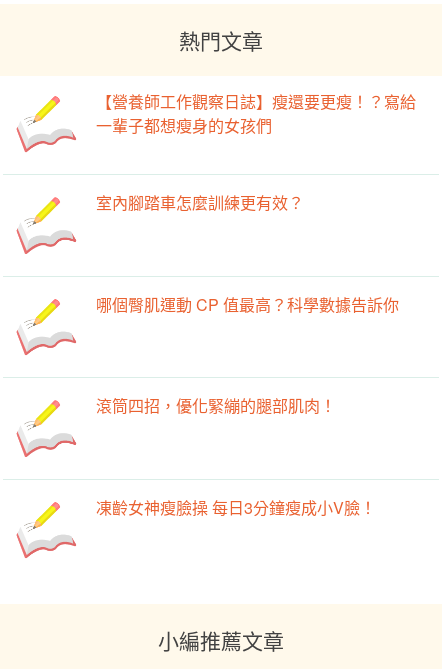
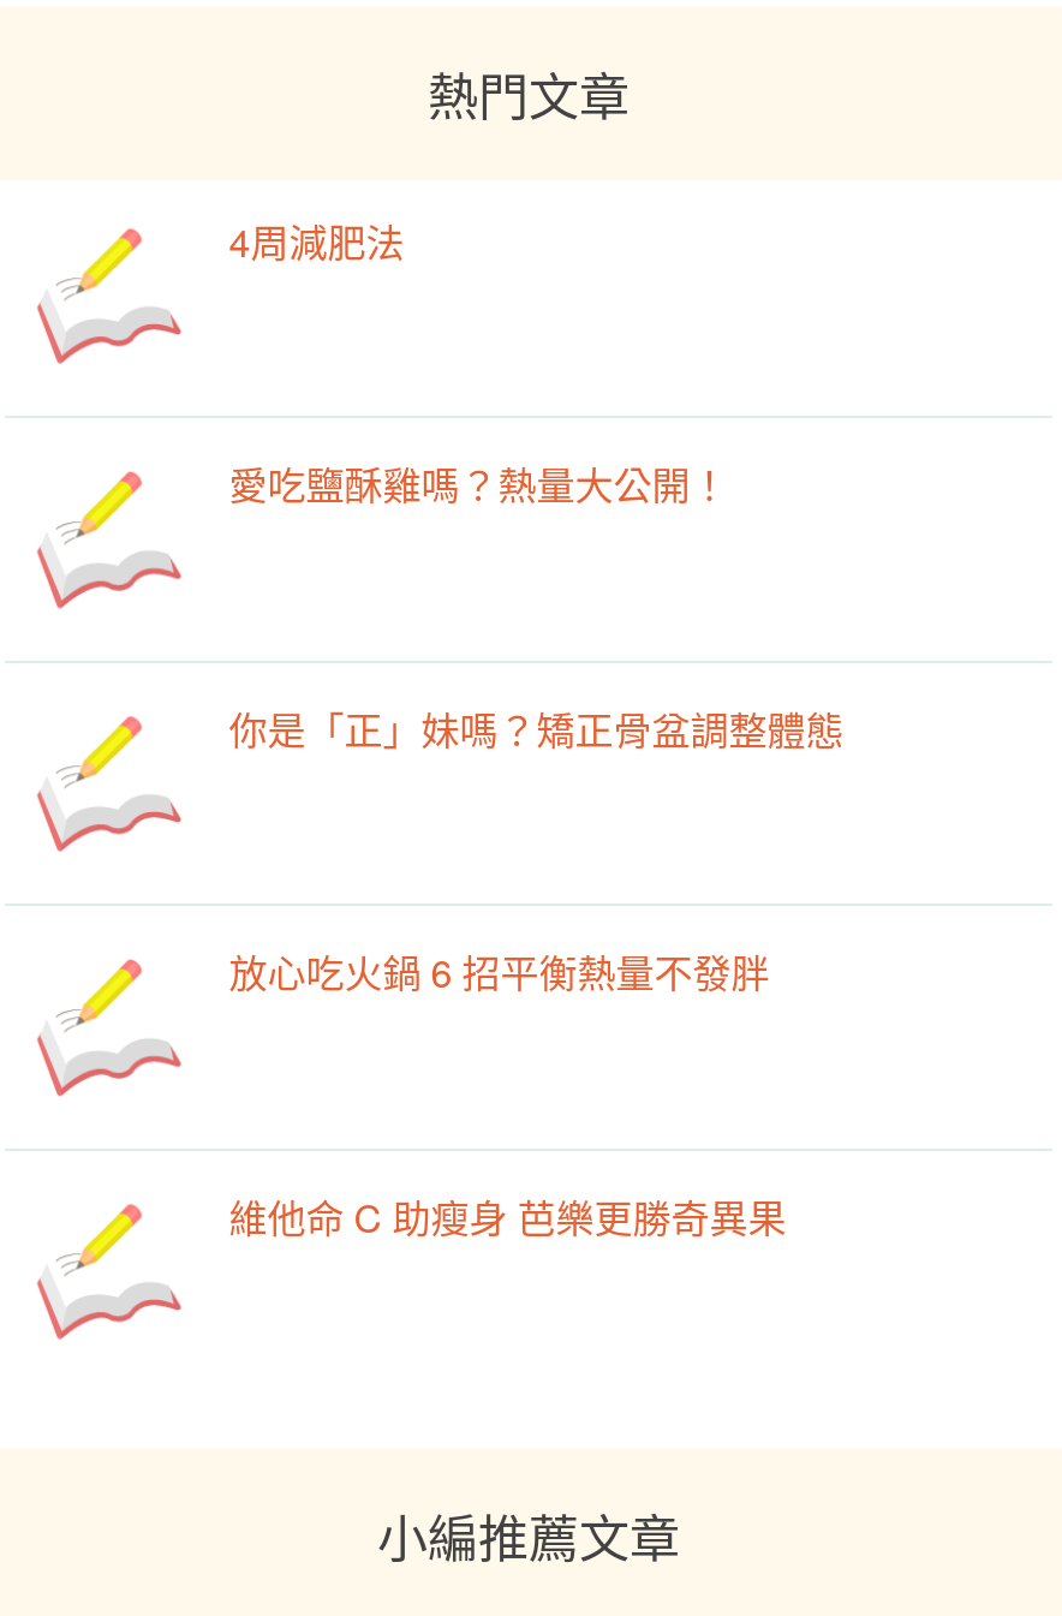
[96,90,416,137] 【營養師工作觀察日誌】瘦還要更瘦！？寫給 | 一輩子都想瘦身的女孩們 -> [229,214,404,269] 4周減肥法
[96,191,304,214] 室內腳踏車怎麼訓練更有效？ -> [229,458,729,513] 愛吃鹽酥雞嗎？熱量大公開！
[96,293,399,316] 哪個臀肌運動 CP 值最高？科學數據告訴你 -> [229,701,844,756] 你是「正」妹嗎？矯正骨盆調整體態
[96,394,336,417] 滾筒四招，優化緊繃的腿部肌肉！ -> [229,945,769,1000] 放心吃火鍋 6 招平衡熱量不發胖
[96,496,376,519] 凍齡女神瘦臉操 每日3分鐘瘦成小V臉！ -> [229,1189,786,1244] 維他命 C 助瘦身 芭樂更勝奇異果

